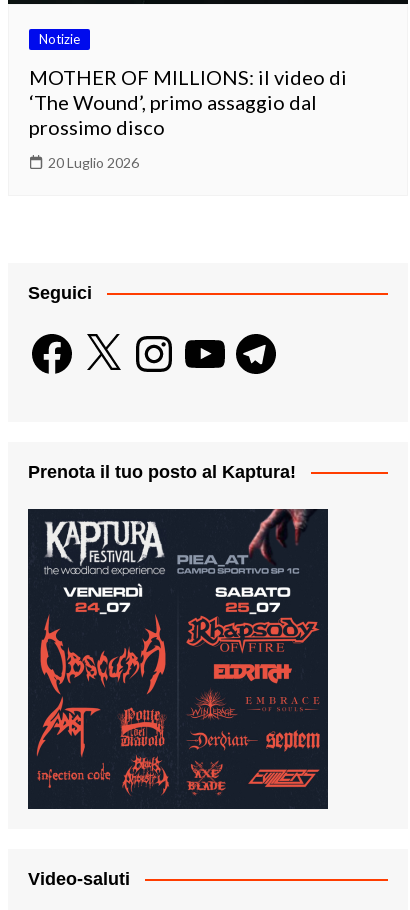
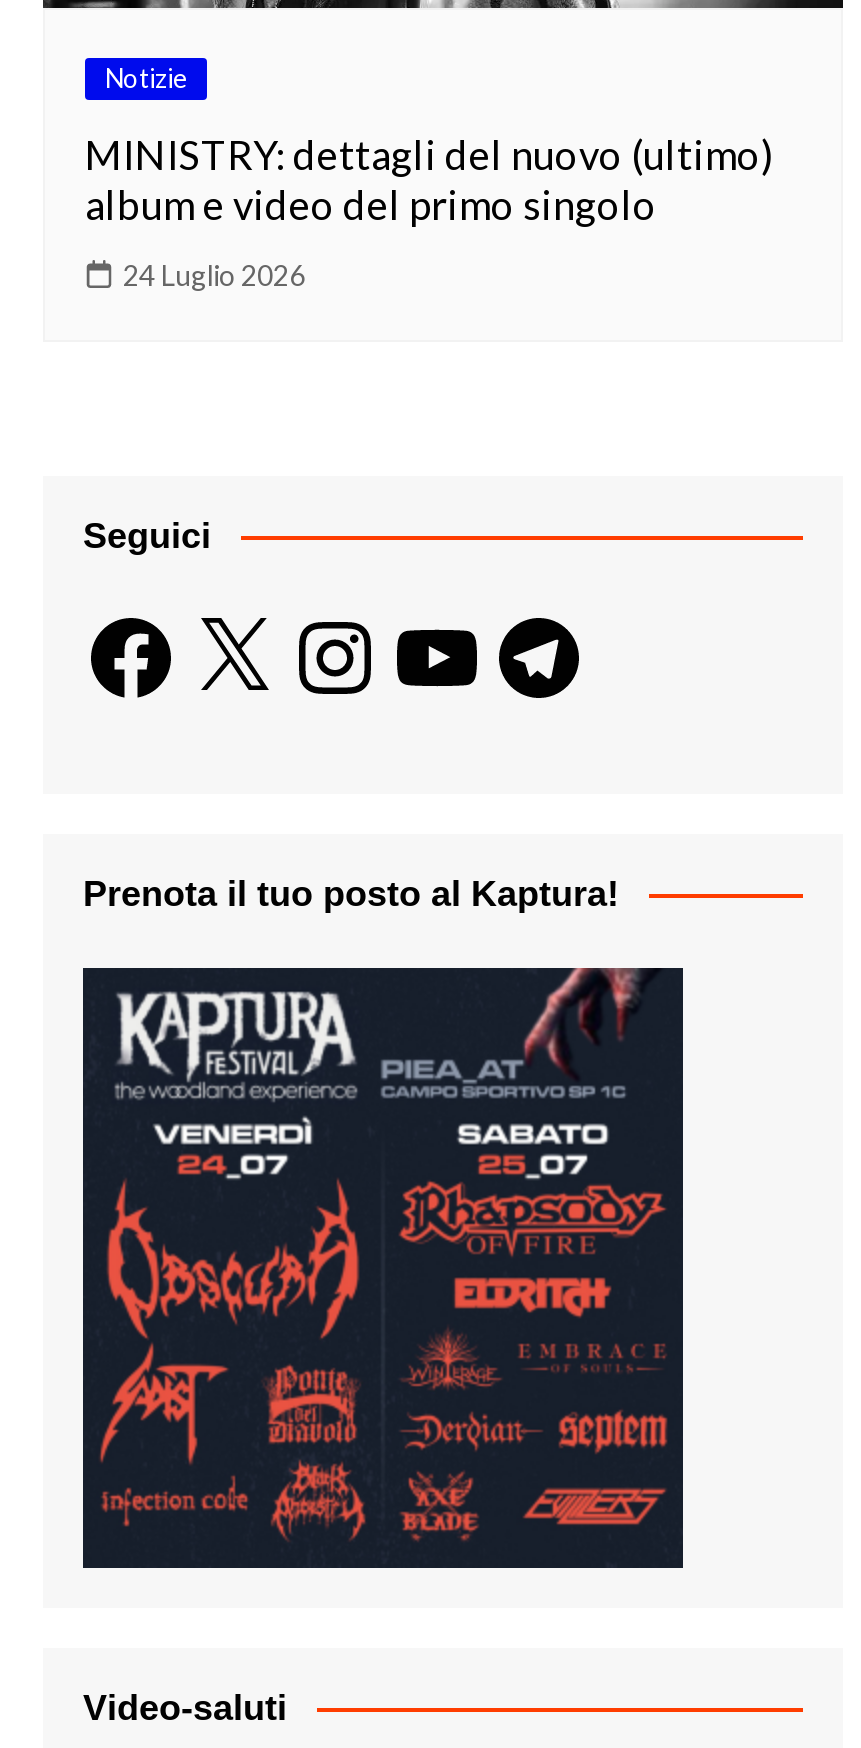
[29,65,347,139] MOTHER OF MILLIONS: il video di | ‘The Wound’, primo assaggio dal | prossimo disco -> [85,129,773,227] MINISTRY: dettagli del nuovo (ultimo) | album e video del primo singolo
[48,154,139,171] 20 Luglio 2026 -> [123,257,305,291] 24 Luglio 2026

